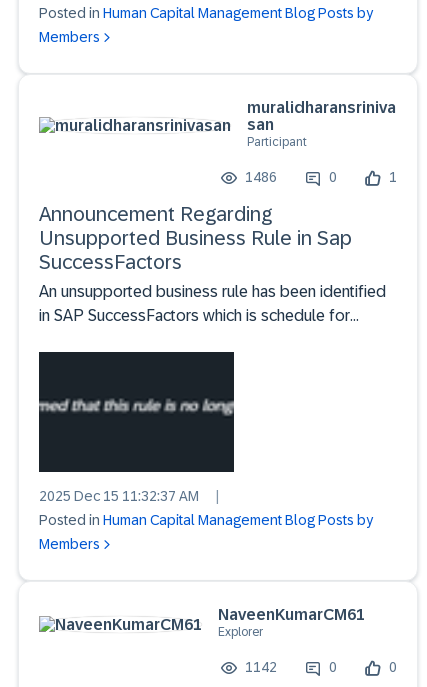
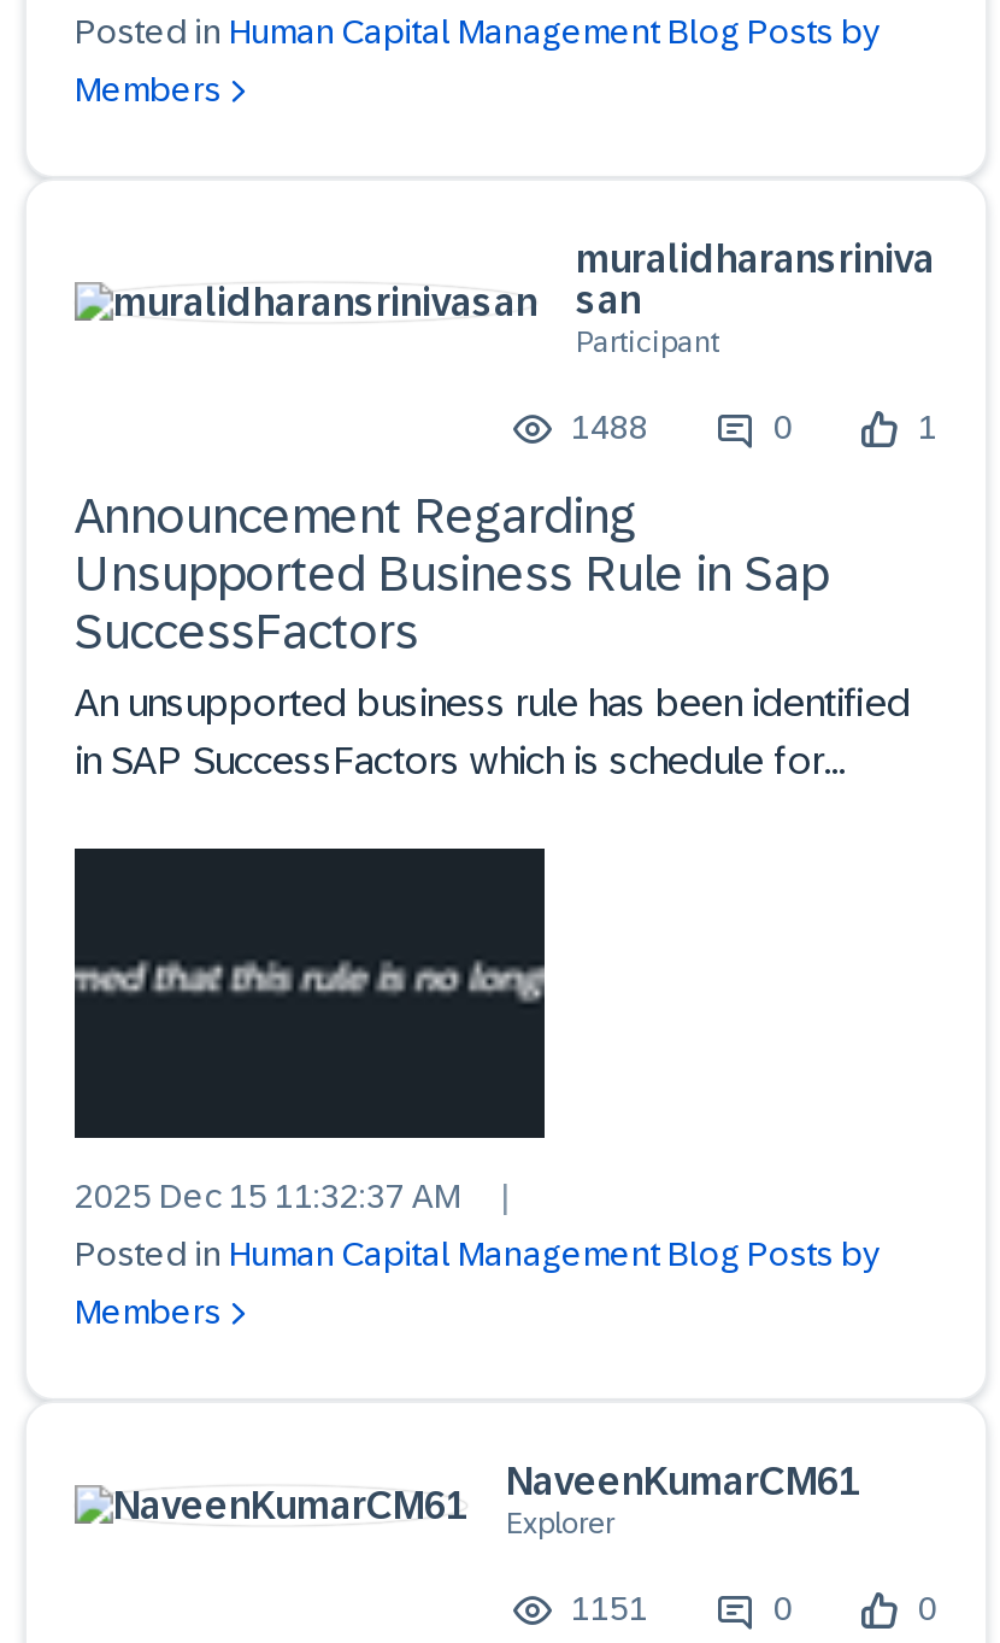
[245,169,277,185] 1486 -> [571,408,648,446] 1488
[245,659,277,675] 1142 -> [571,1590,648,1628] 1151

